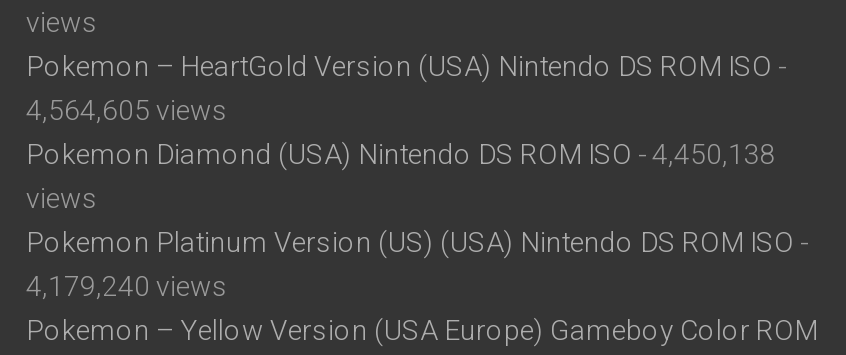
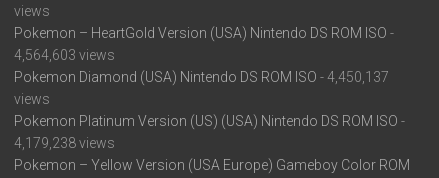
[26,94,228,126] 4,564,605 views -> [14,47,115,63] 4,564,603 views
[26,138,776,170] Pokemon Diamond (USA) Nintendo DS ROM ISO - 4,450,138 -> [14,69,389,85] Pokemon Diamond (USA) Nintendo DS ROM ISO - 4,450,137
[26,270,228,302] 4,179,240 views -> [14,135,115,151] 4,179,238 views

